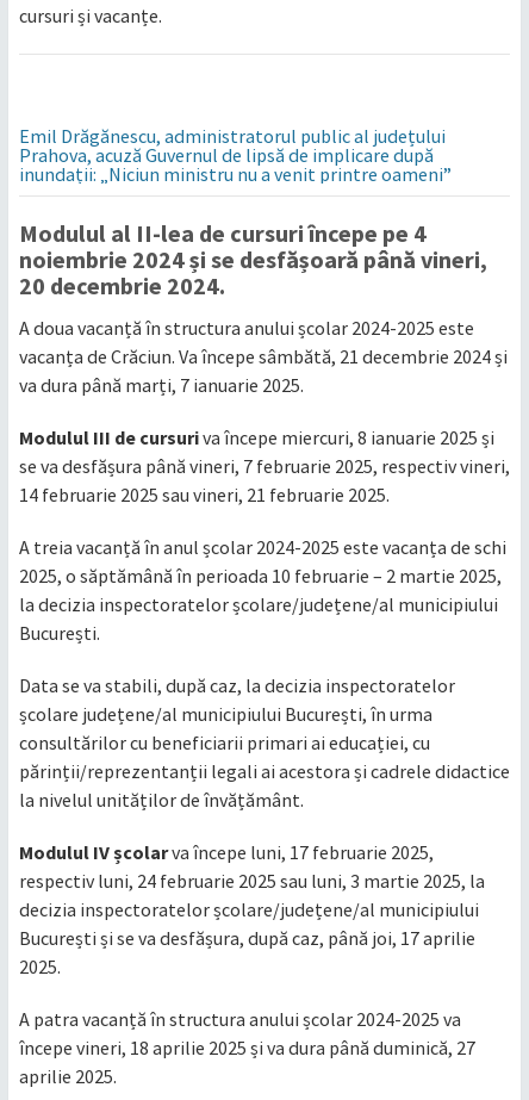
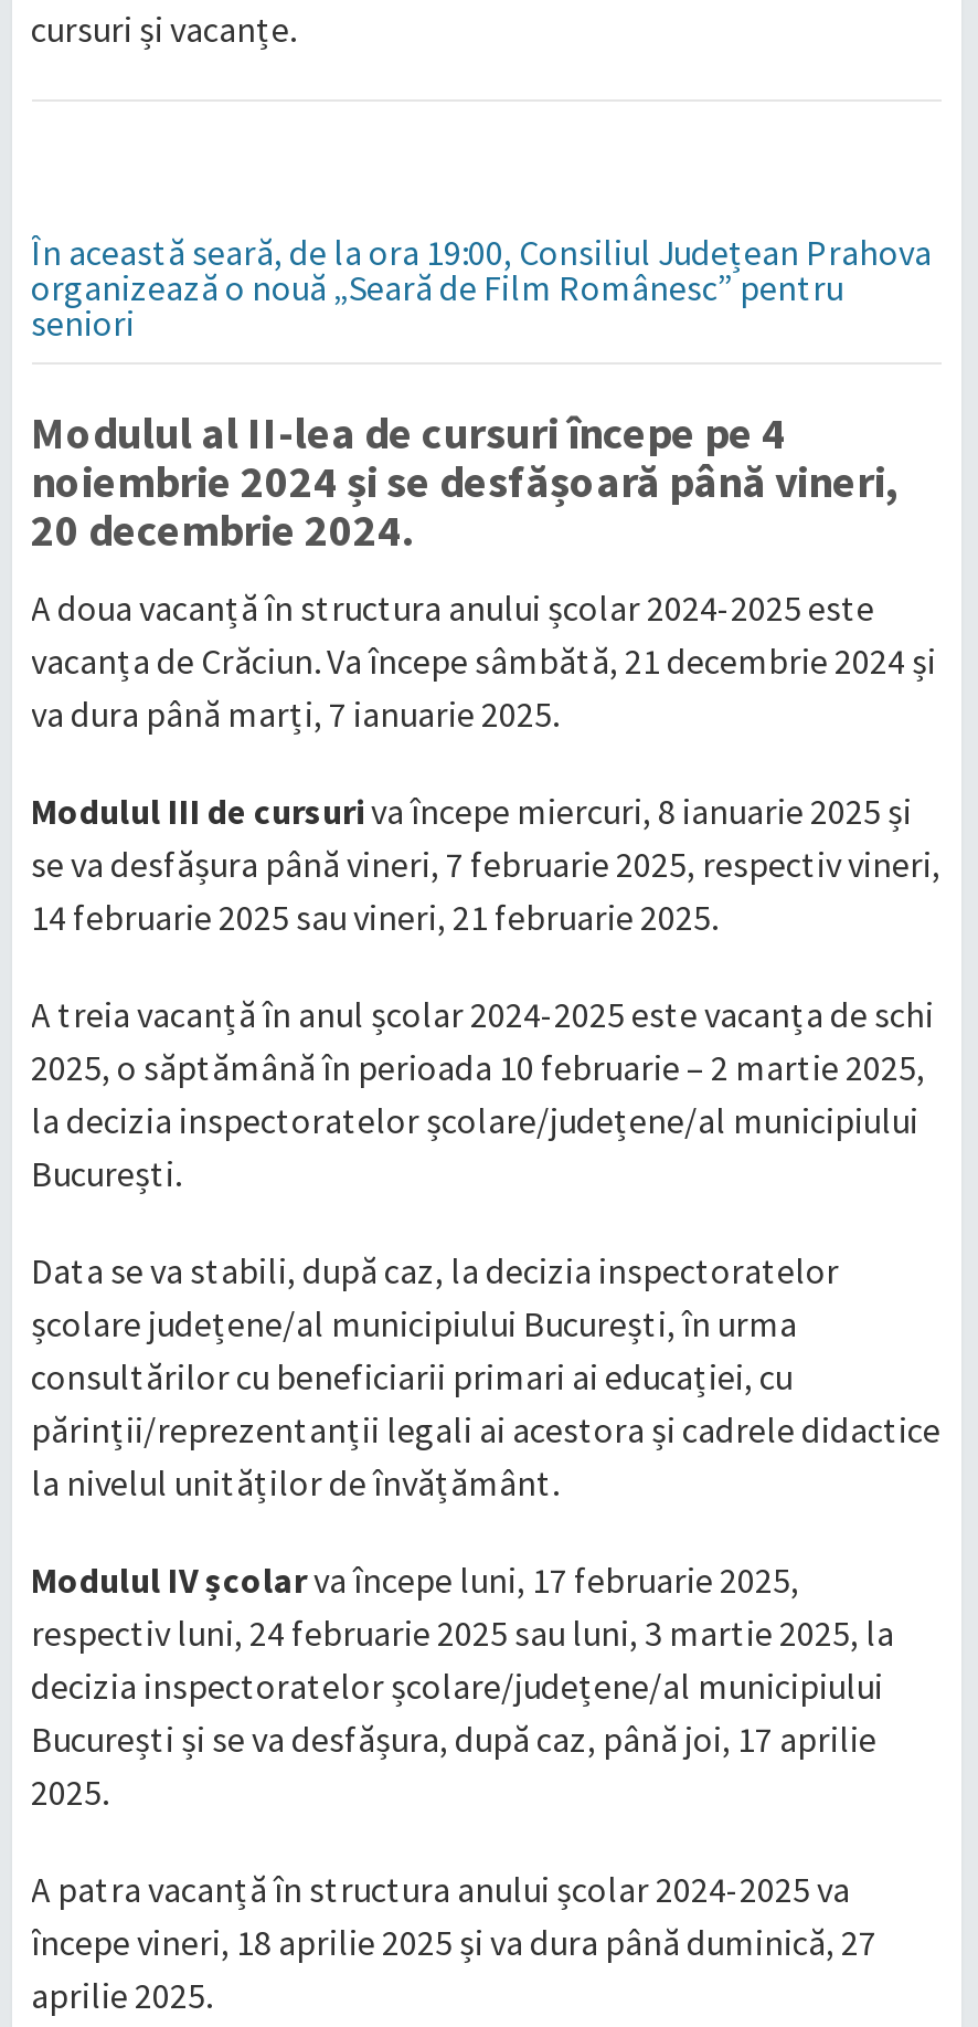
[18,123,451,185] Emil Drăgănescu, administratorul public al județului | Prahova, acuză Guvernul de lipsă de implicare după | inundații: „Niciun ministru nu a venit printre oameni” -> [31,229,932,344] În această seară, de la ora 19:00, Consiliul Județean Prahova | organizează o nouă „Seară de Film Românesc” pentru | seniori

